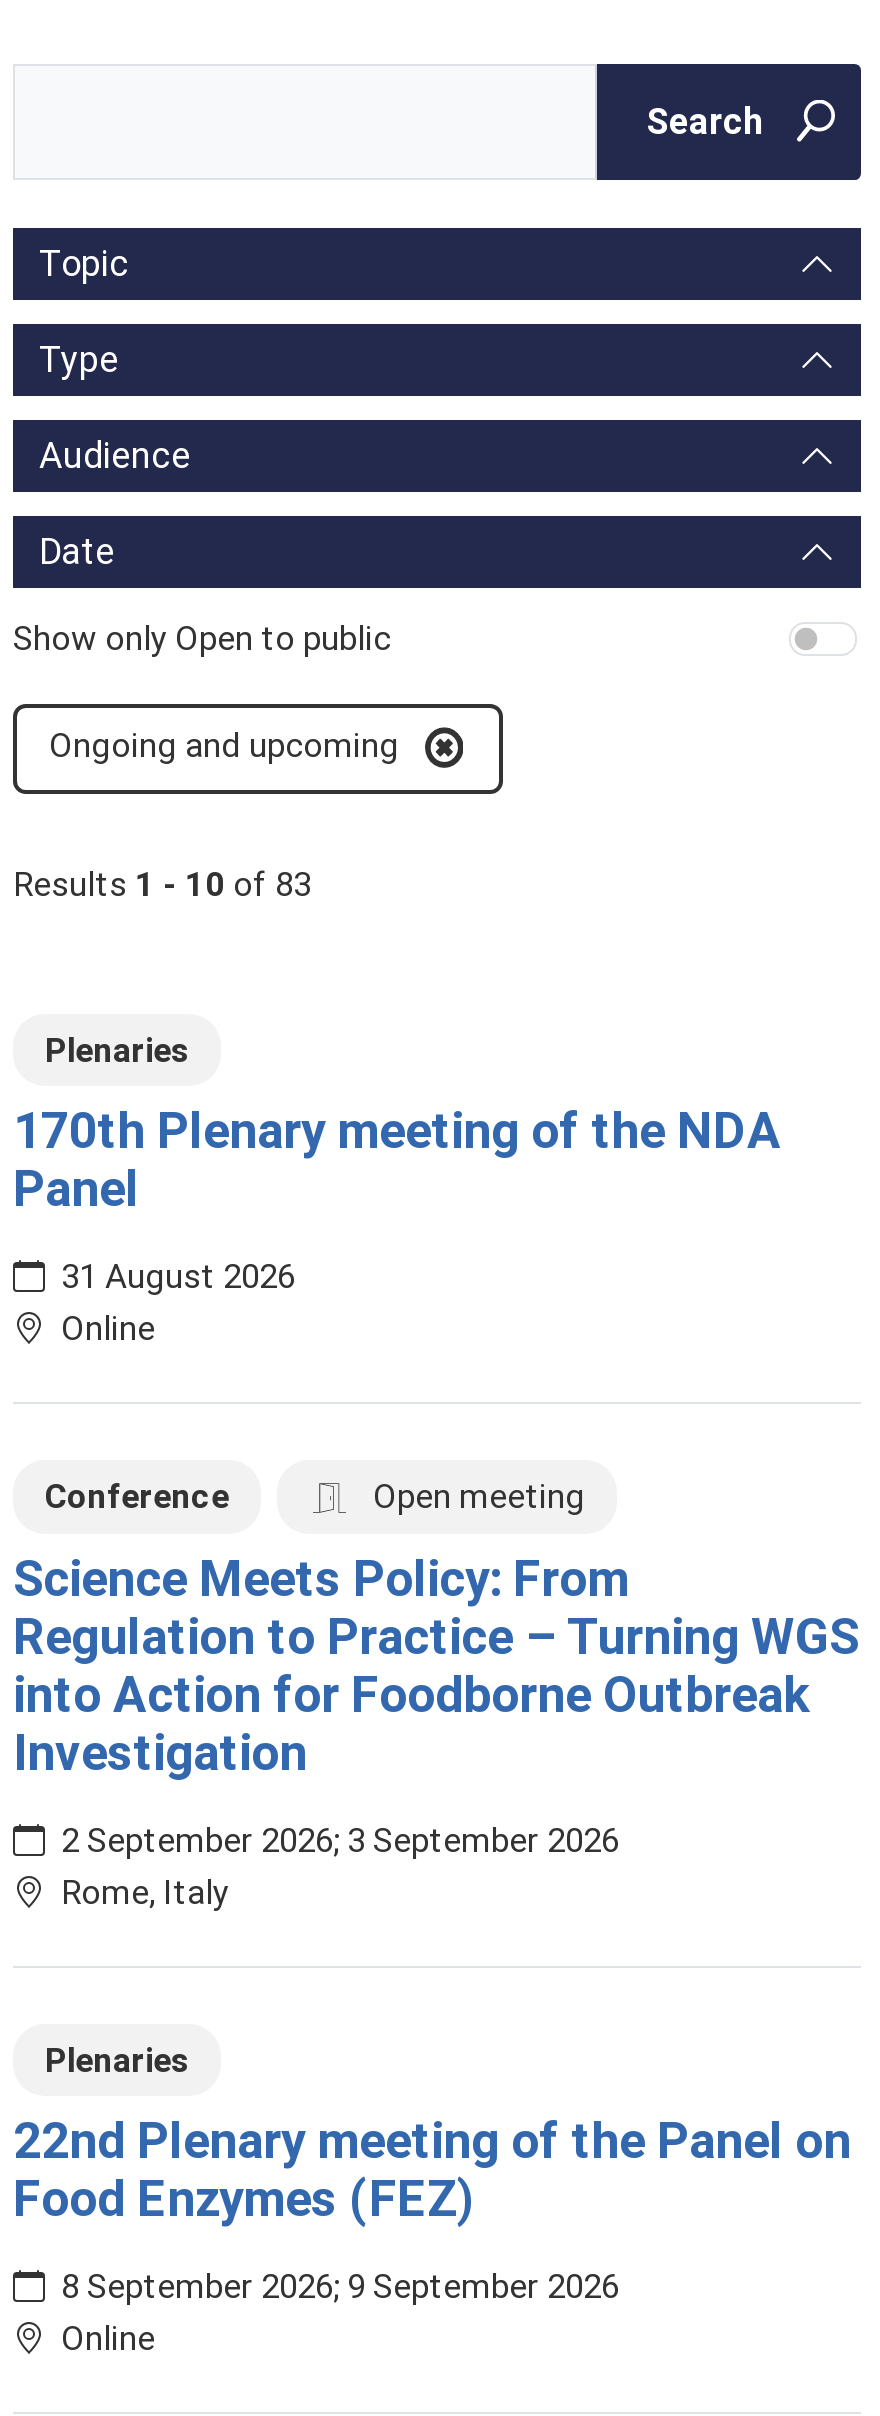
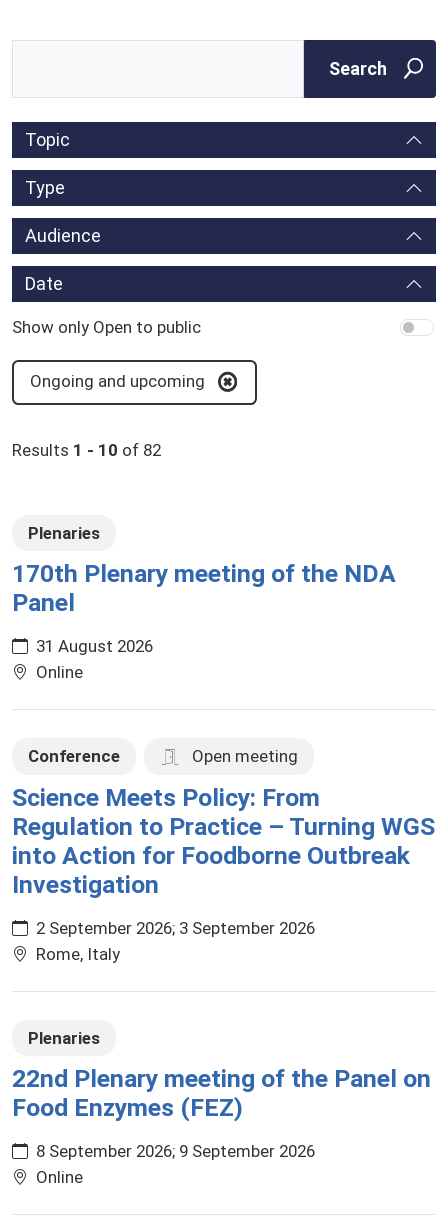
[13,863,311,903] Results 1 - 10 of 83 -> [12,440,161,460] Results 1 - 10 of 82

